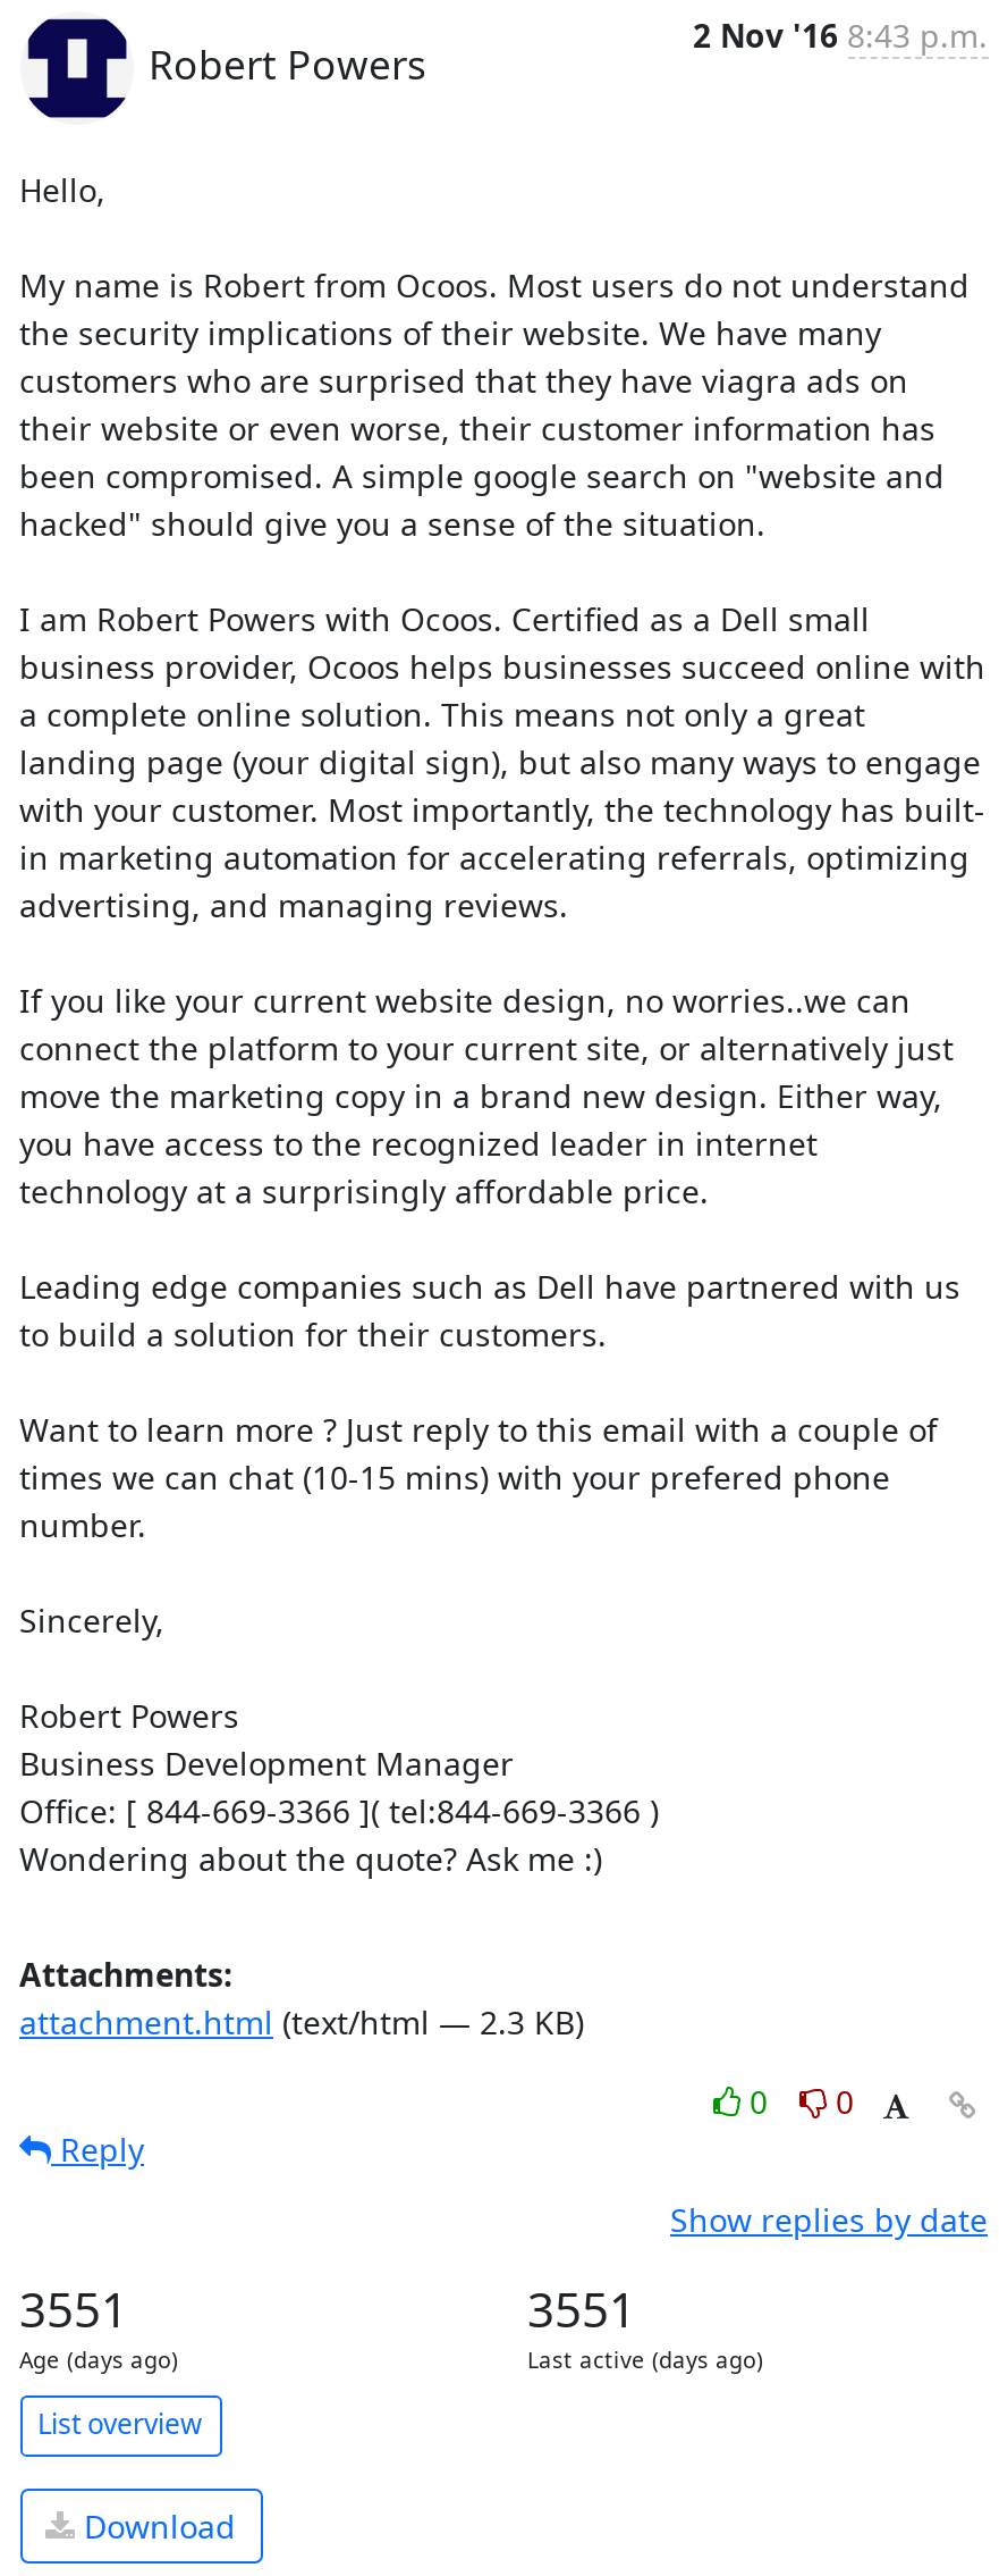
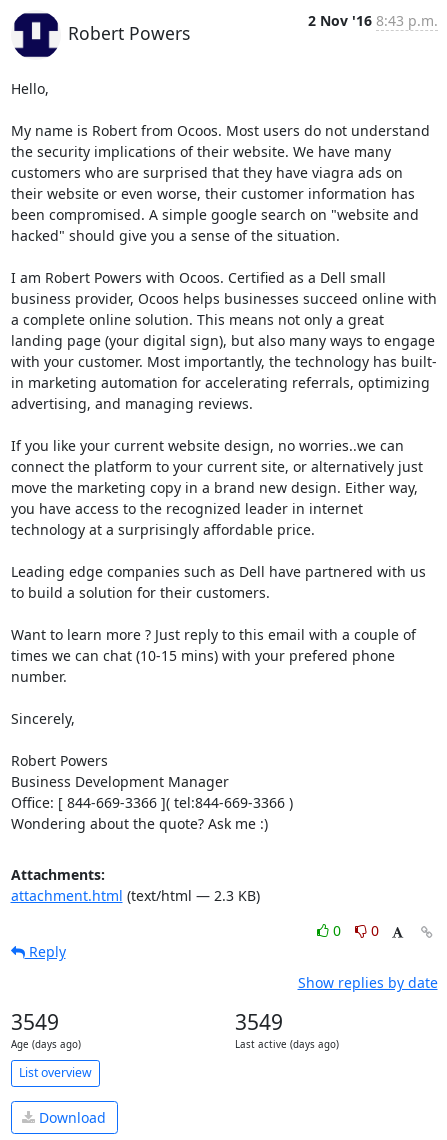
[19,2277,128,2341] 3551 -> [10,1008,58,1036] 3549
[527,2277,636,2341] 3551 -> [234,1008,282,1036] 3549

